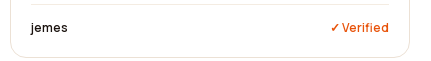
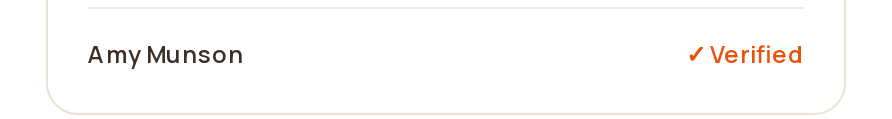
[31,19,68,36] jemes -> [88,37,244,71] Amy Munson

